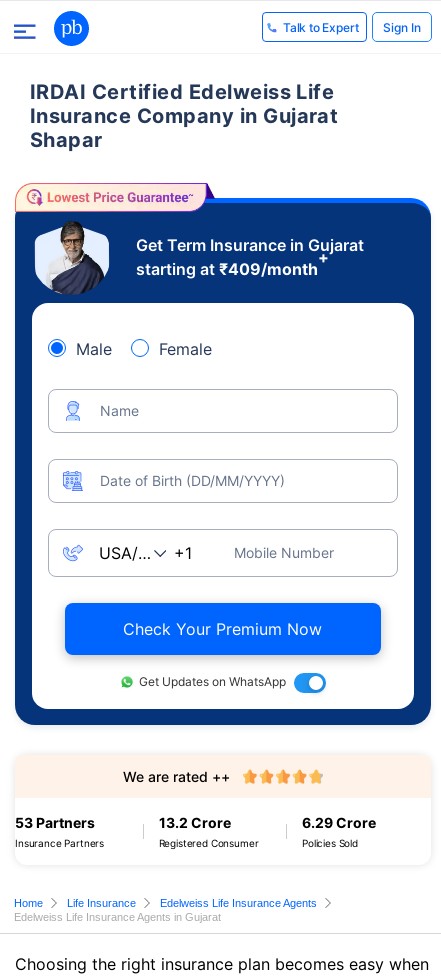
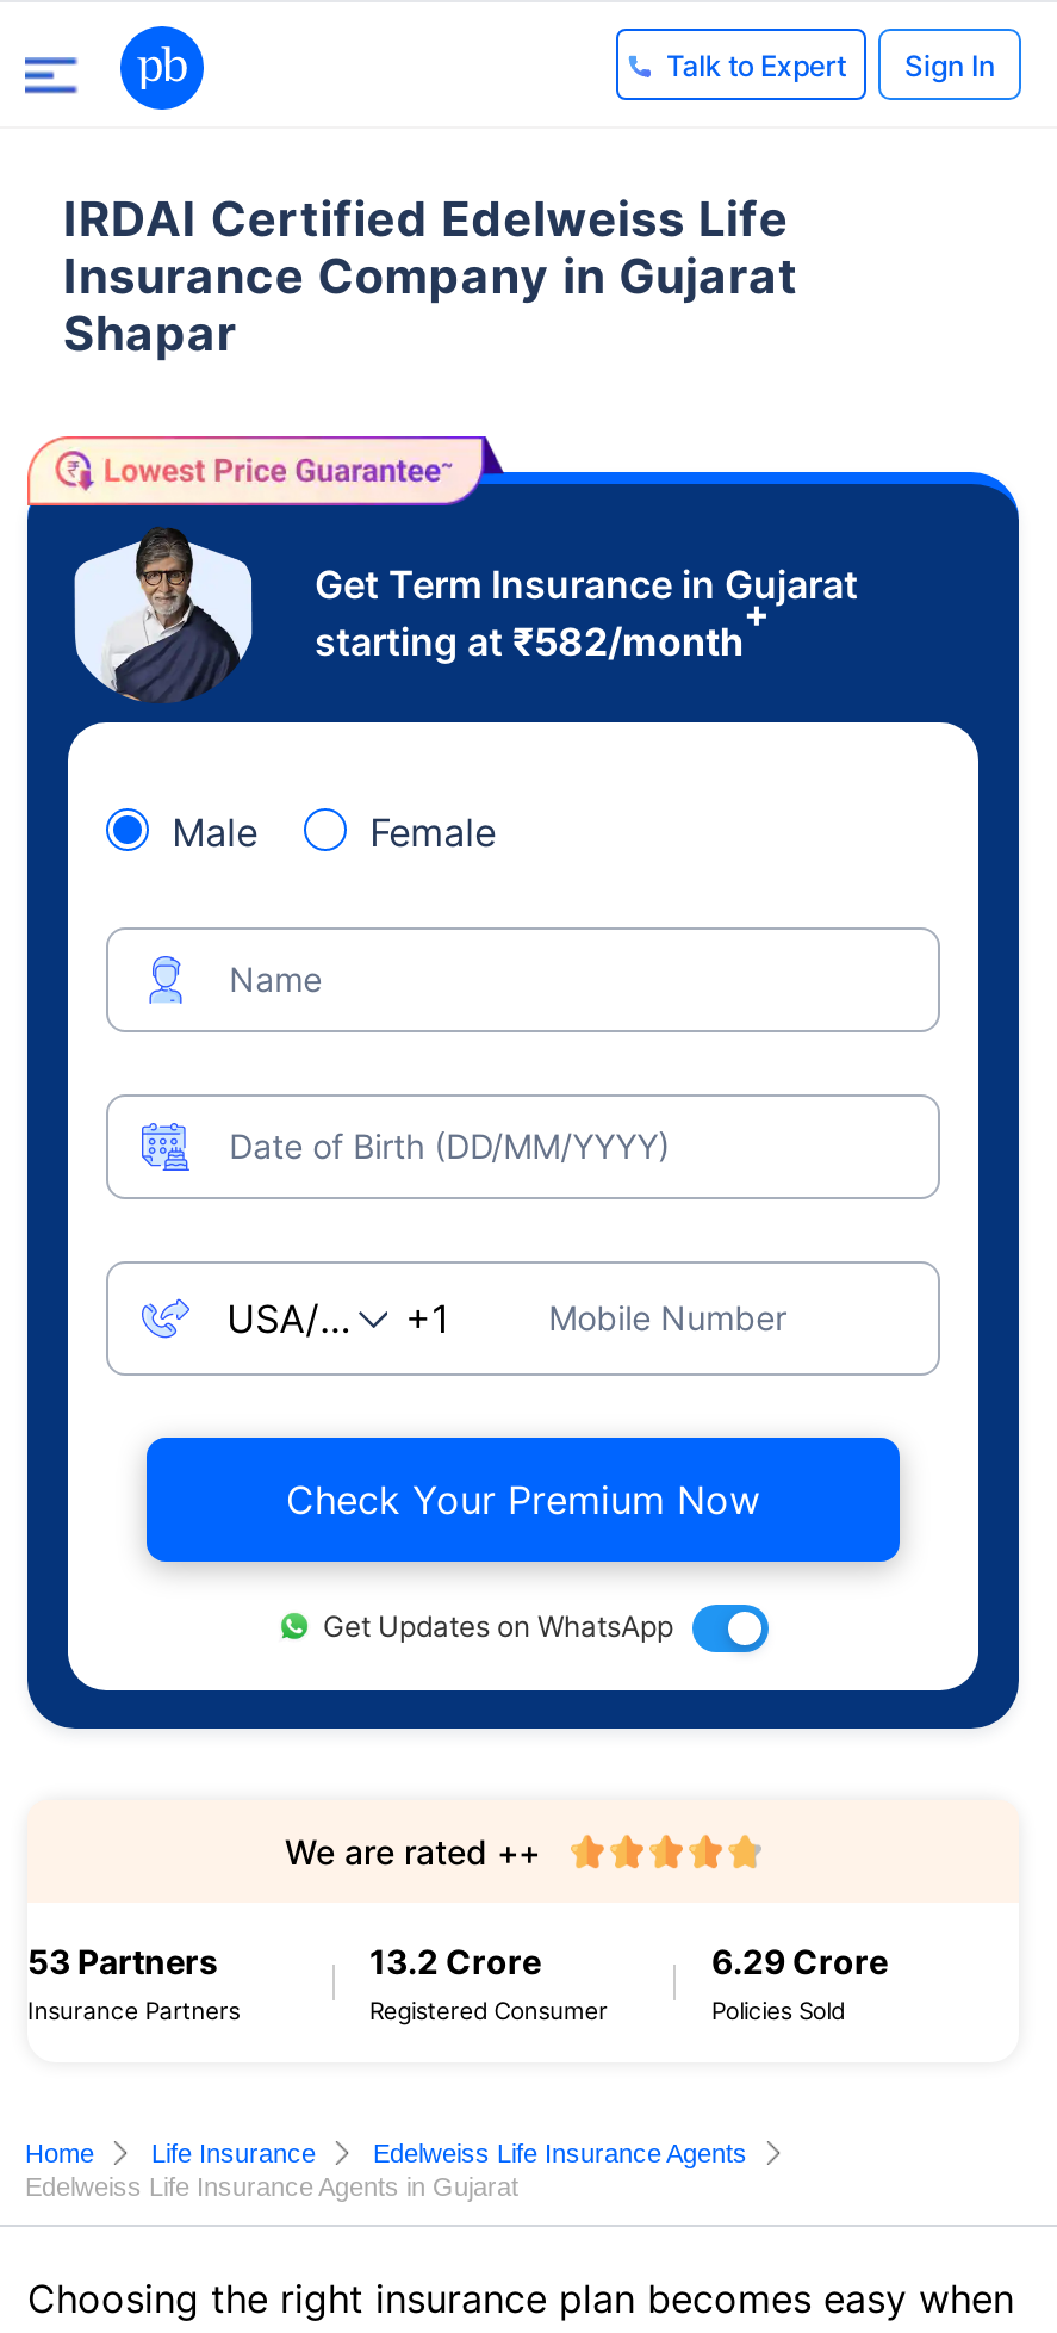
[135,259,317,279] starting at ₹409/month -> [315,618,744,665] starting at ₹582/month

